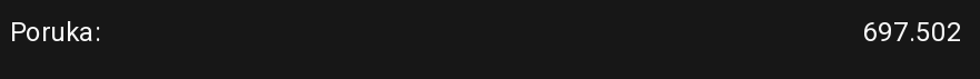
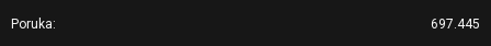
[862,17,962,48] 697.502 -> [431,16,480,32] 697.445

